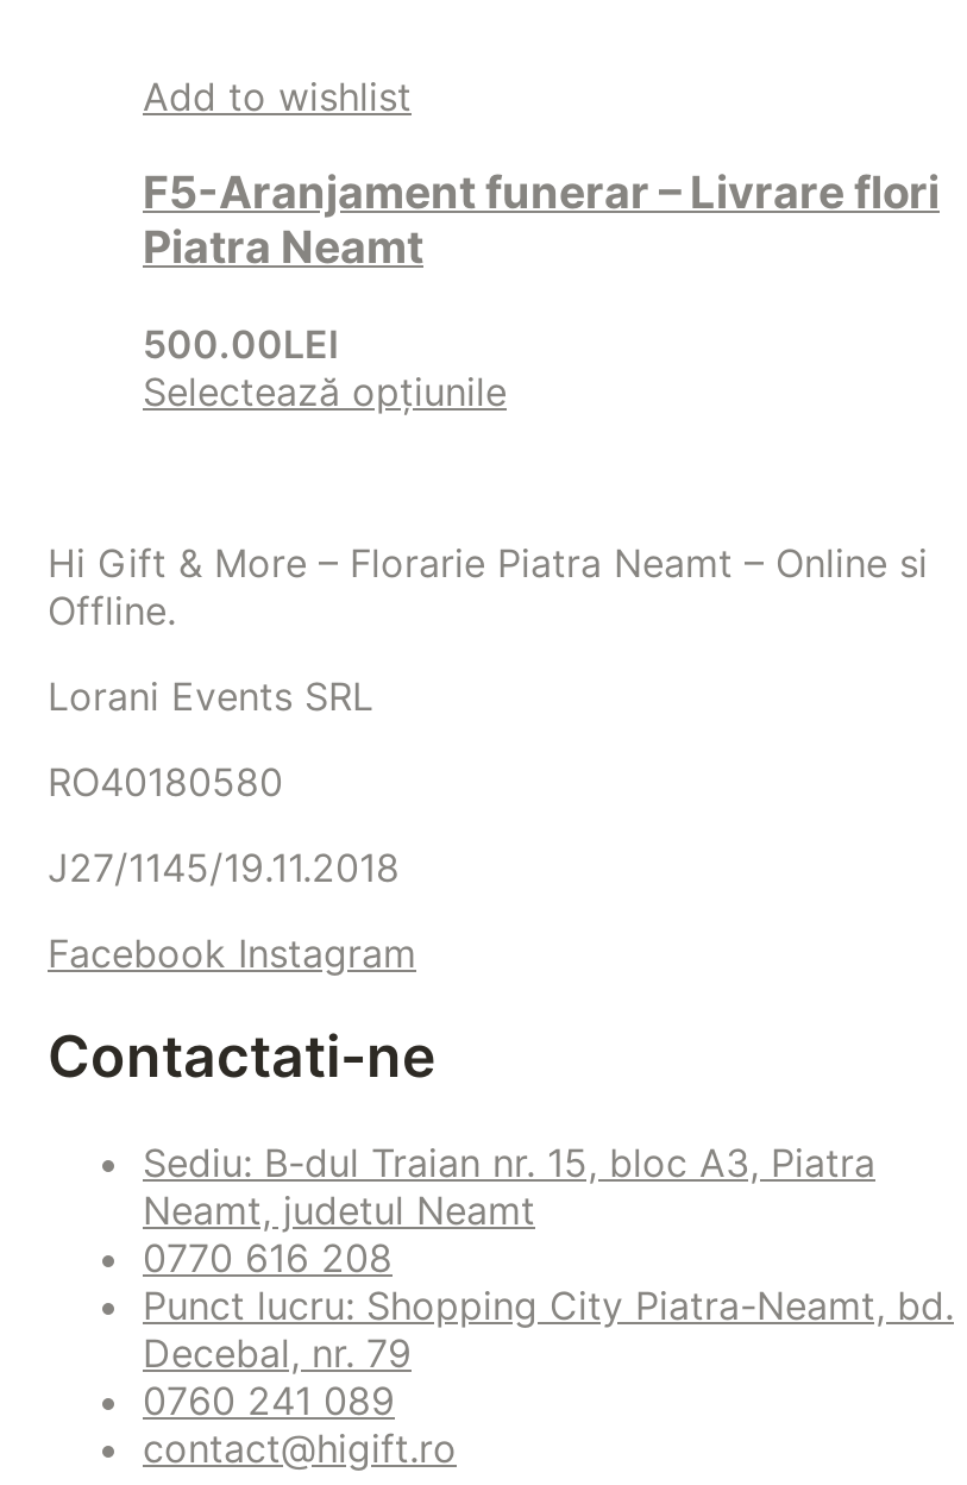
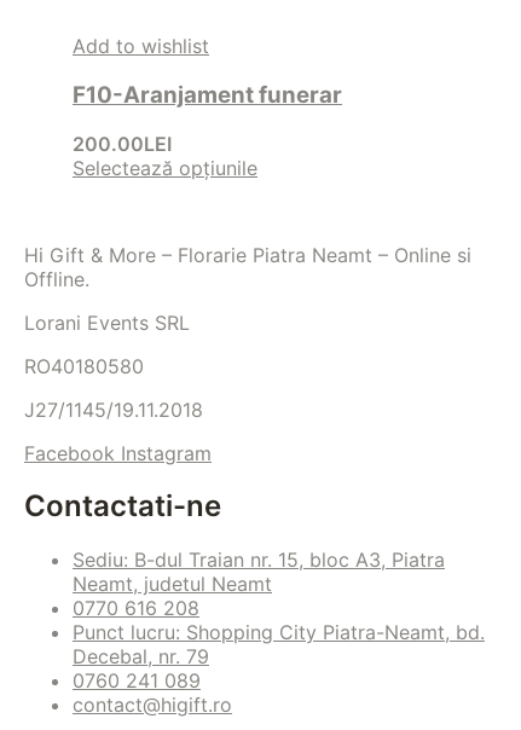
[143,165,940,274] F5-Aranjament funerar – Livrare flori | Piatra Neamt -> [73,81,342,109] F10-Aranjament funerar
[143,319,338,366] 500.00LEI -> [73,131,172,155] 200.00LEI

